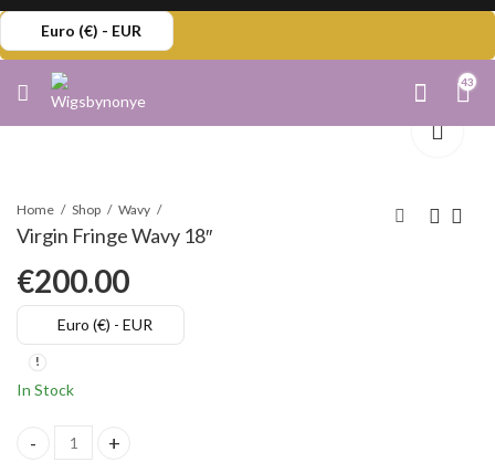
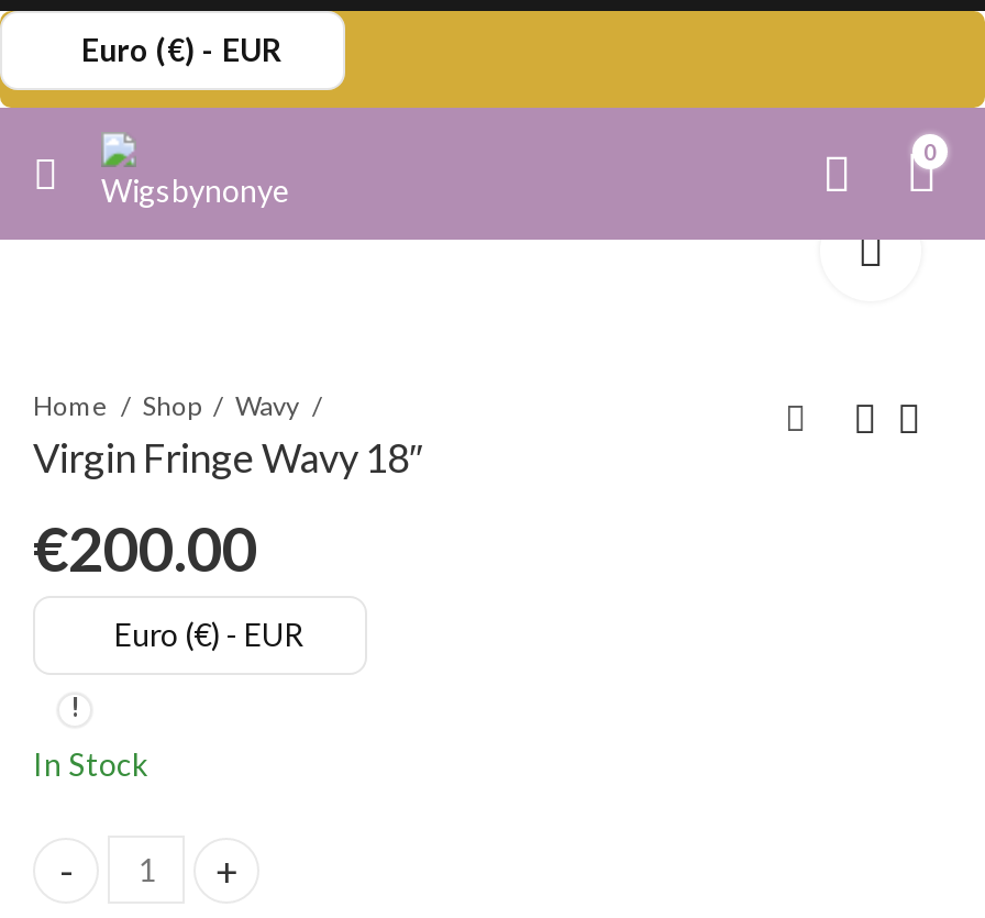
[461,75,474,88] 43 -> [923,139,937,165] 0

